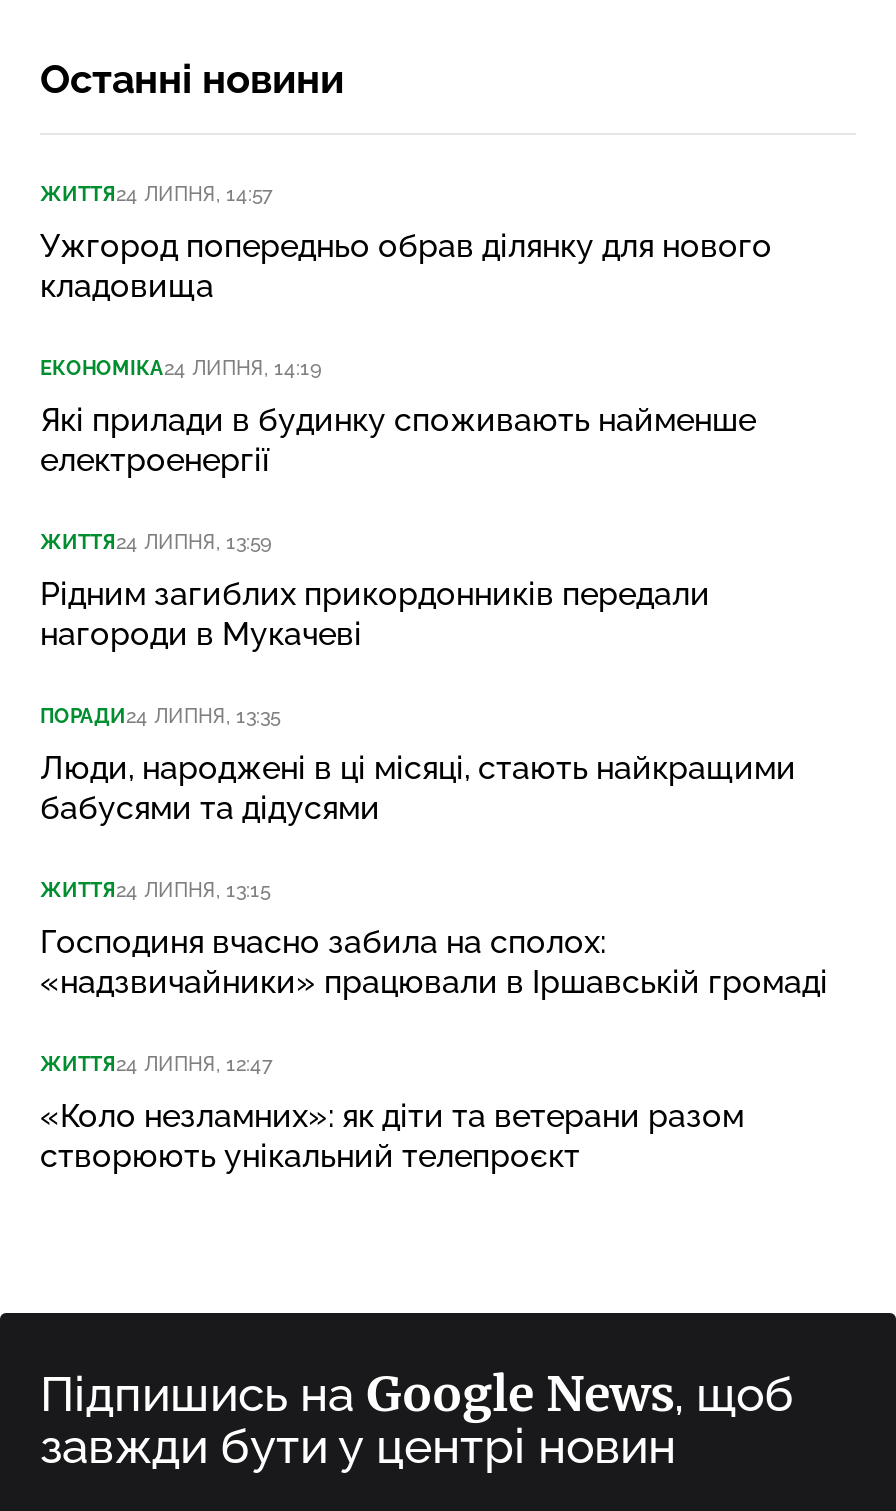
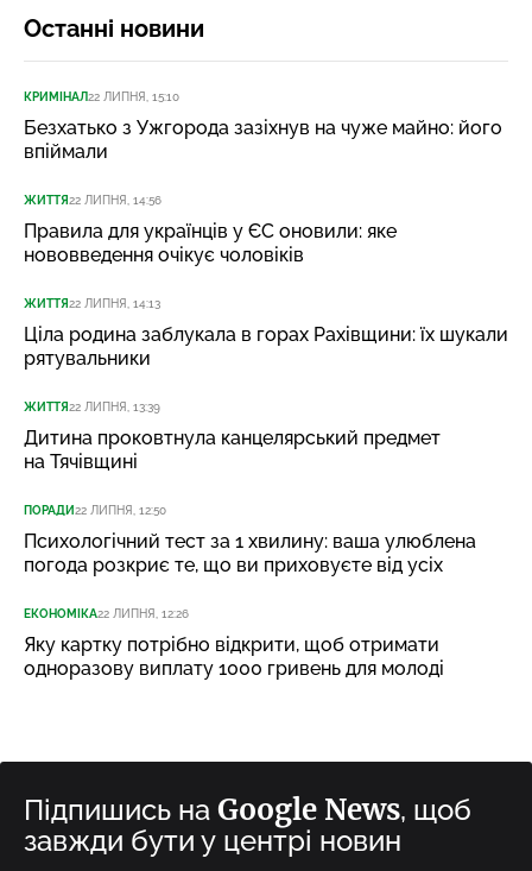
[40,184,272,206] ЖИТТЯ24 ЛИПНЯ, 14:57 -> [24,91,179,104] КРИМІНАЛ22 ЛИПНЯ, 15:10
[40,228,772,306] Ужгород попередньо обрав ділянку для нового | кладовища -> [24,117,502,163] Безхатько з Ужгорода зазіхнув на чуже майно: його | впіймали
[40,357,322,379] ЕКОНОМІКА24 ЛИПНЯ, 14:19 -> [24,194,161,207] ЖИТТЯ22 ЛИПНЯ, 14:56
[40,401,756,479] Які прилади в будинку споживають найменше | електроенергії -> [24,220,397,266] Правила для українців у ЄС оновили: яке | нововведення очікує чоловіків
[40,531,272,553] ЖИТТЯ24 ЛИПНЯ, 13:59 -> [24,297,160,310] ЖИТТЯ22 ЛИПНЯ, 14:13
[40,575,710,653] Рідним загиблих прикордонників передали | нагороди в Мукачеві -> [24,323,508,370] Ціла родина заблукала в горах Рахівщини: їх шукали | рятувальники
[40,705,280,727] ПОРАДИ24 ЛИПНЯ, 13:35 -> [24,400,160,413] ЖИТТЯ22 ЛИПНЯ, 13:39
[40,749,796,827] Люди, народжені в ці місяці, стають найкращими | бабусями та дідусями -> [24,426,441,473] Дитина проковтнула канцелярський предмет | на Тячівщині
[40,878,270,900] ЖИТТЯ24 ЛИПНЯ, 13:15 -> [24,503,166,517] ПОРАДИ22 ЛИПНЯ, 12:50
[40,922,828,1000] Господиня вчасно забила на сполох: | «надзвичайники» працювали в Іршавській громаді -> [24,530,476,576] Психологічний тест за 1 хвилину: ваша улюблена | погода розкриє те, що ви приховуєте від усіх
[40,1052,272,1074] ЖИТТЯ24 ЛИПНЯ, 12:47 -> [24,607,189,620] ЕКОНОМІКА22 ЛИПНЯ, 12:26
[40,1096,744,1174] «Коло незламних»: як діти та ветерани разом | створюють унікальний телепроєкт -> [24,633,444,679] Яку картку потрібно відкрити, щоб отримати | одноразову виплату 1000 гривень для молоді

